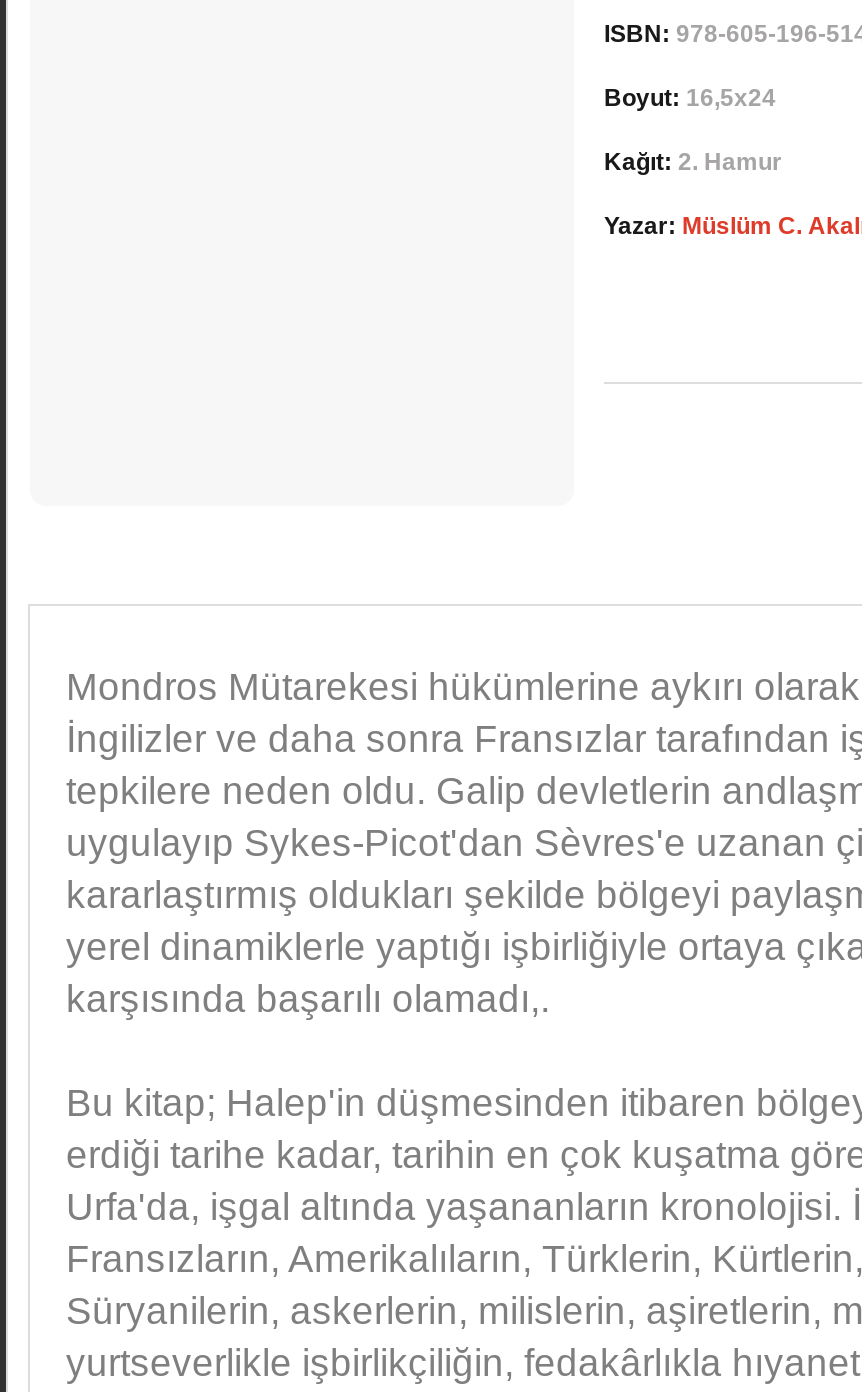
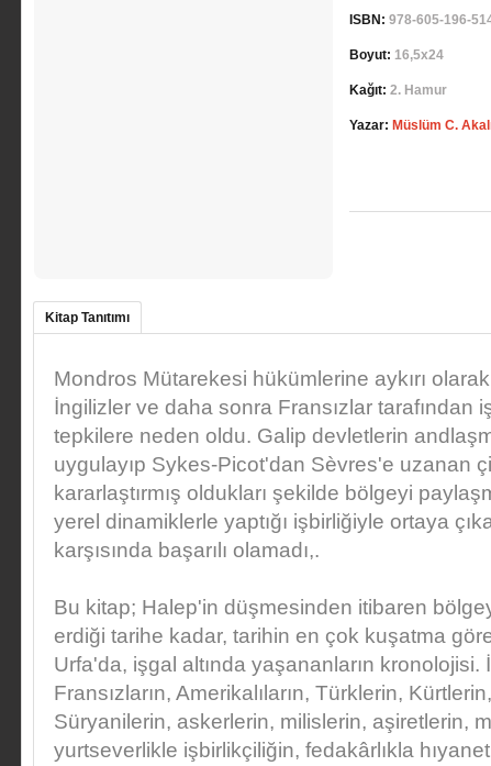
none -> [45,310,130,325] Kitap Tanıtımı

